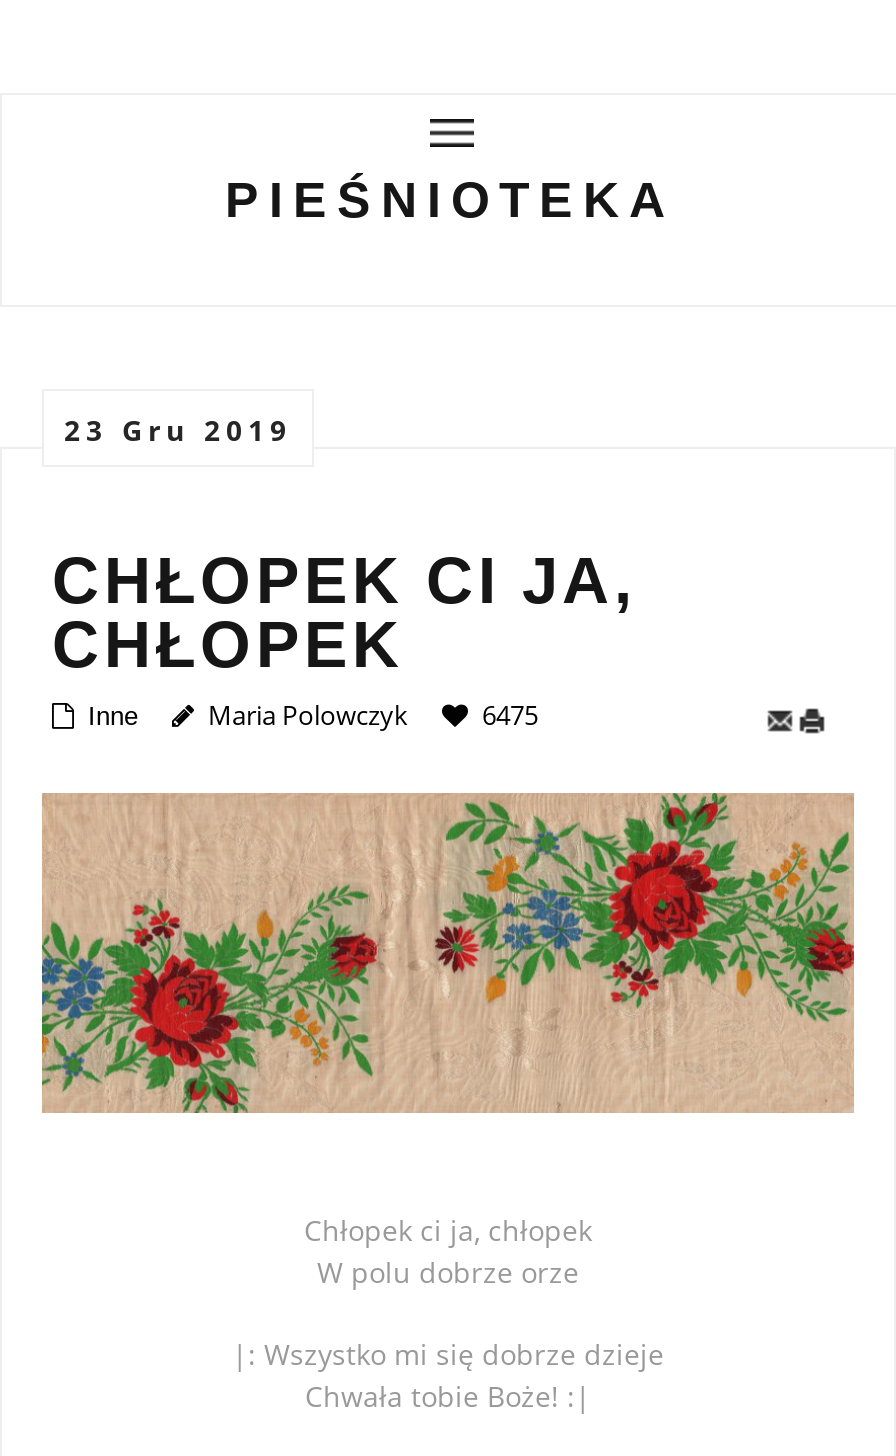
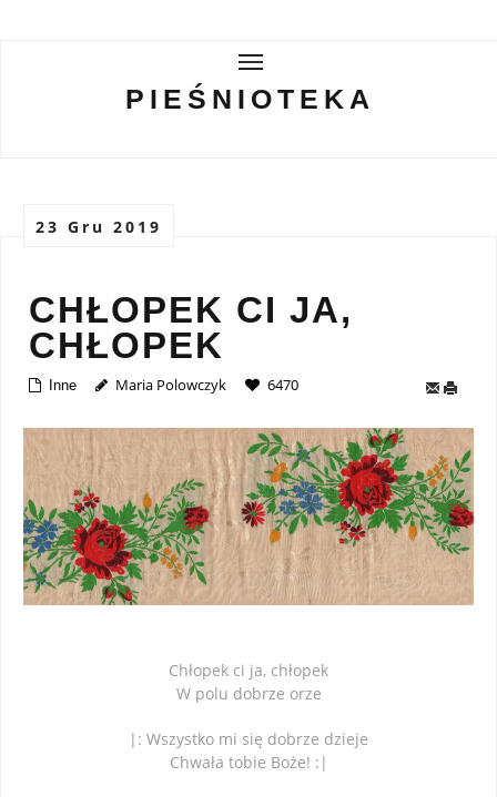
[482,697,538,733] 6475 -> [267,375,298,395] 6470

